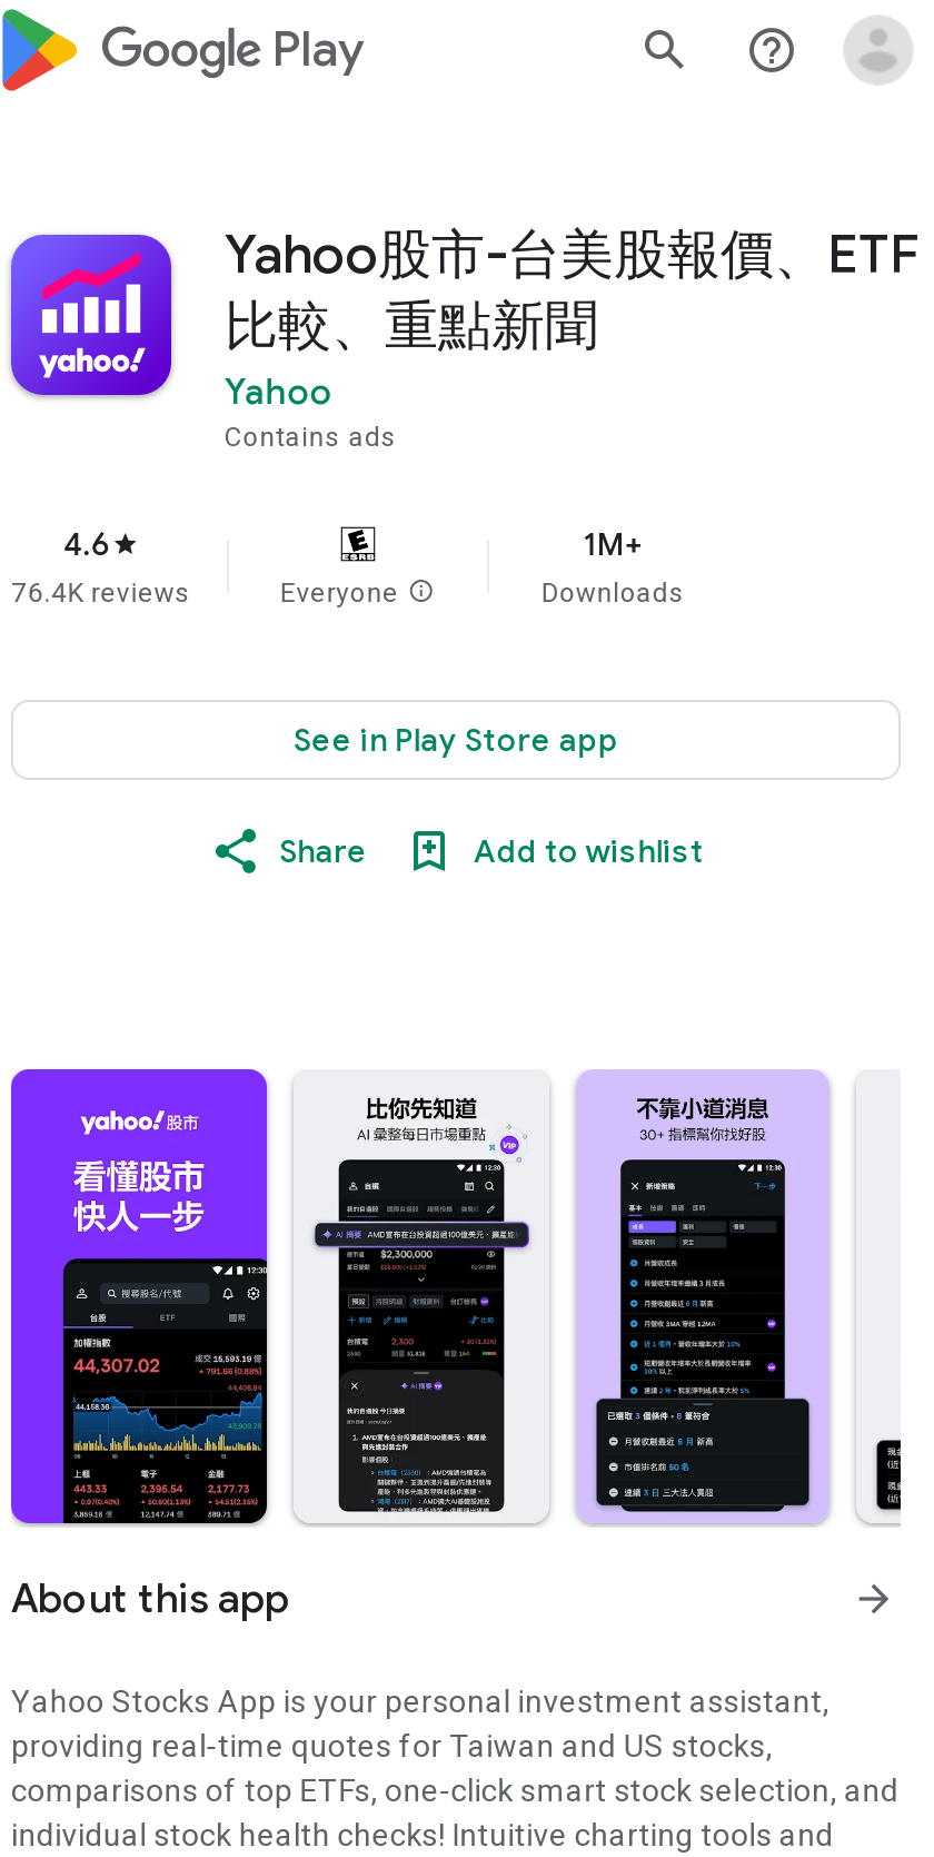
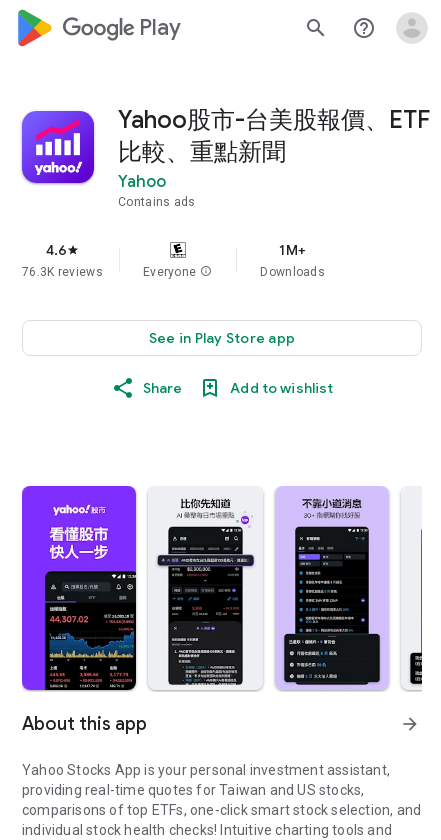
[11,577,191,609] 76.4K reviews -> [22,265,103,279] 76.3K reviews

